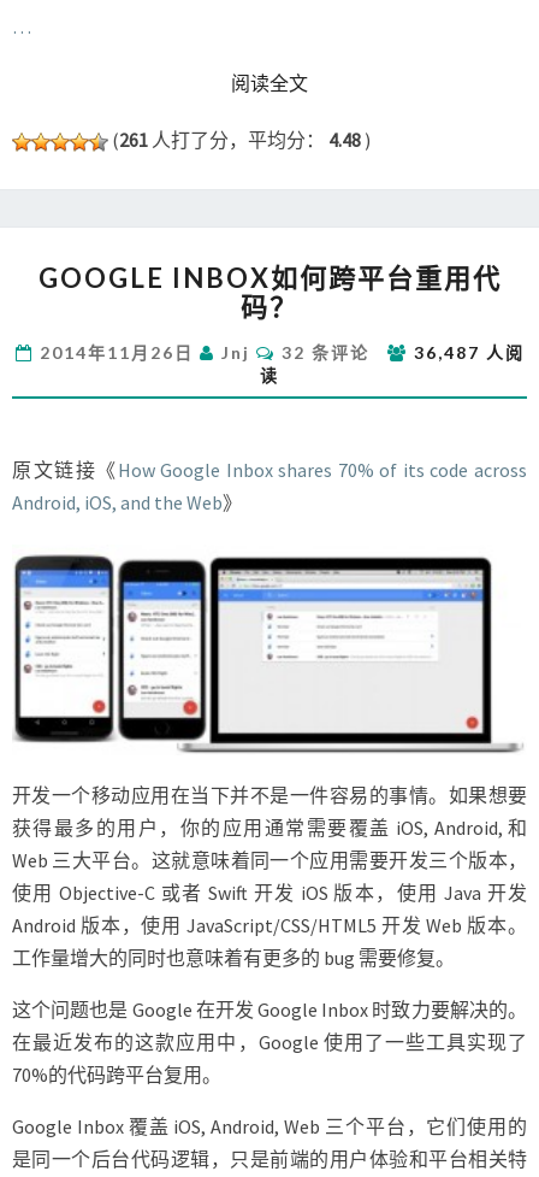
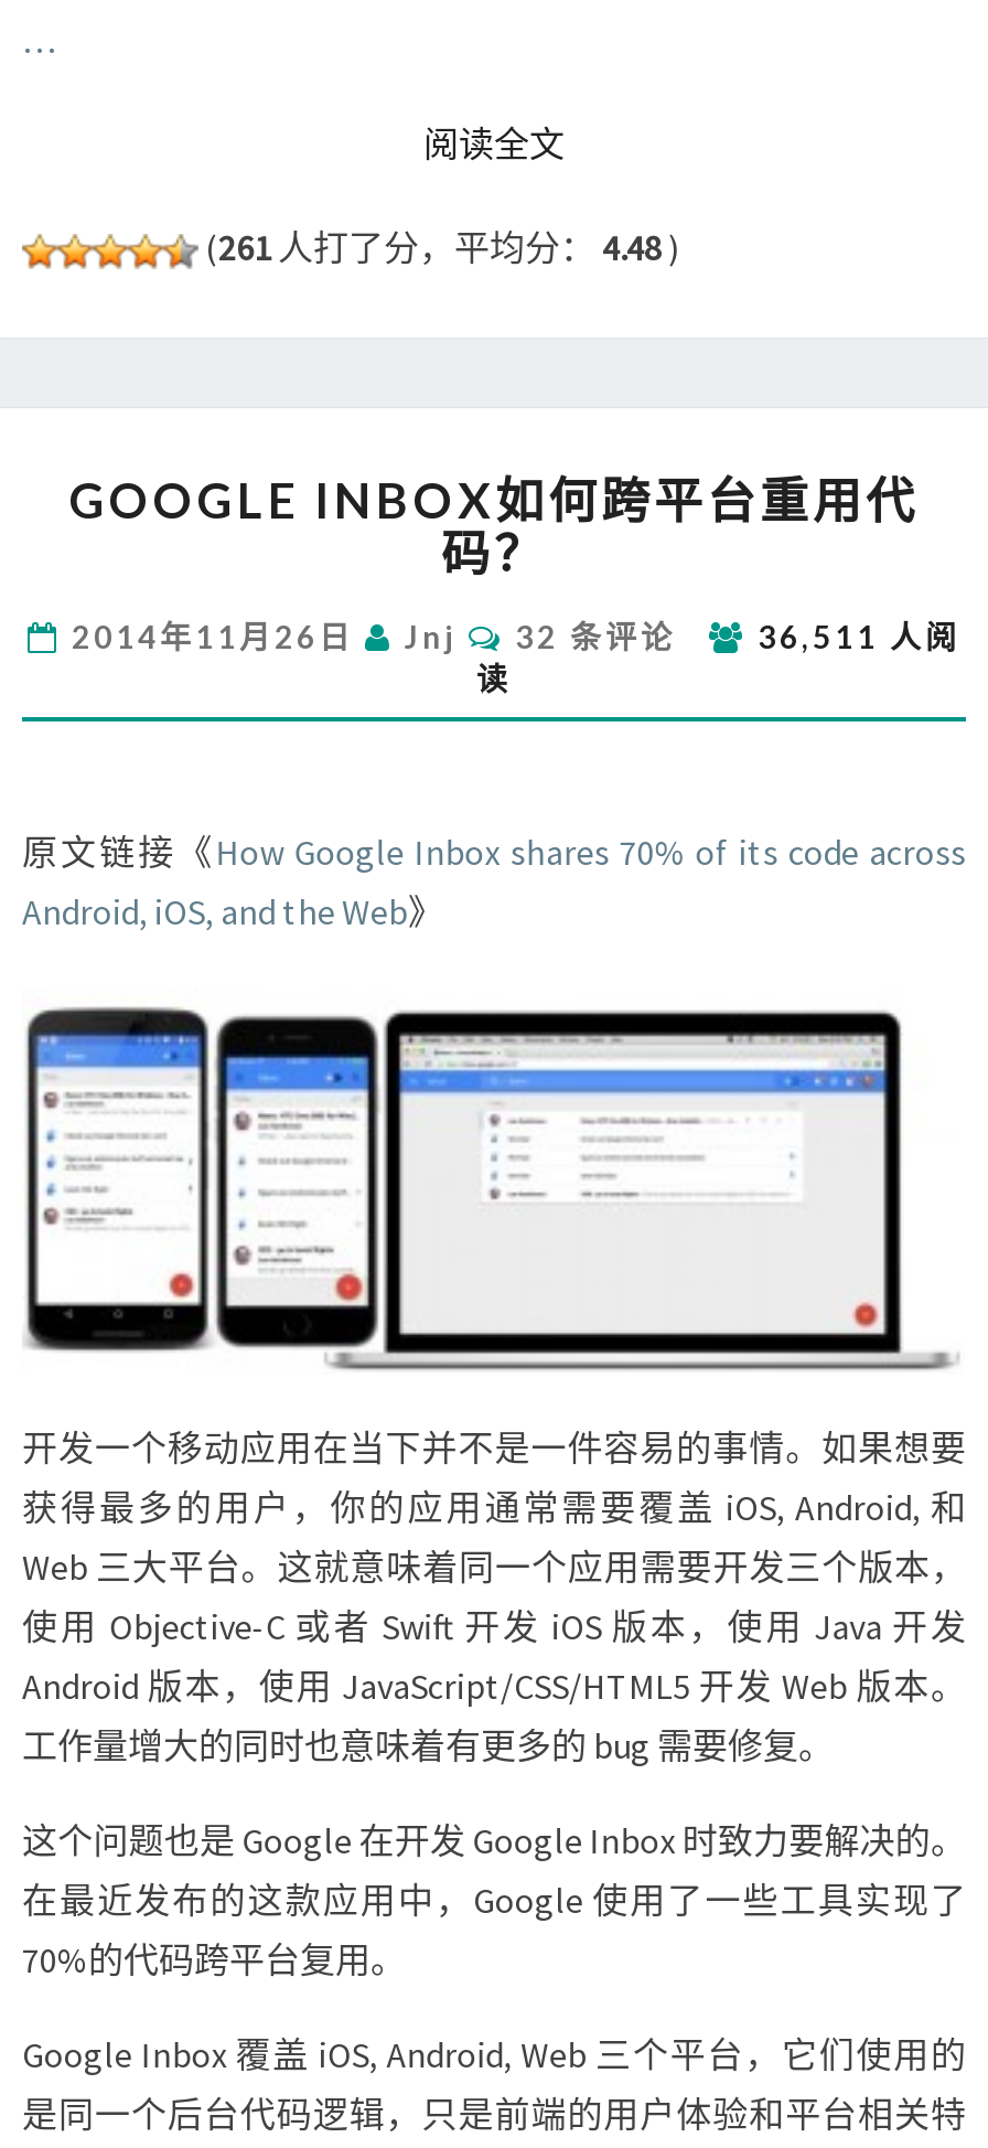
[407,342,524,362] 36,487 人阅 -> [747,618,960,656] 36,511 人阅

